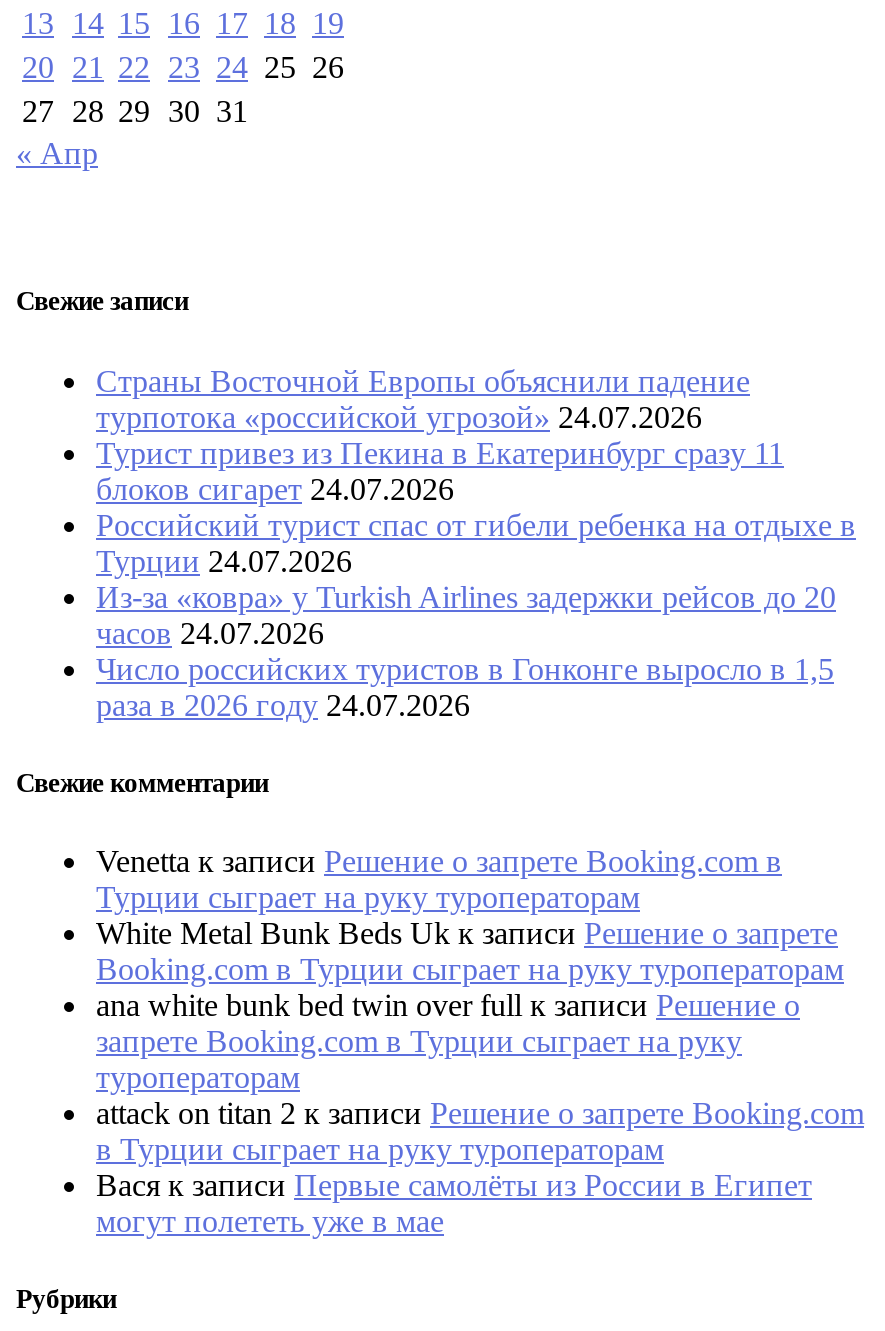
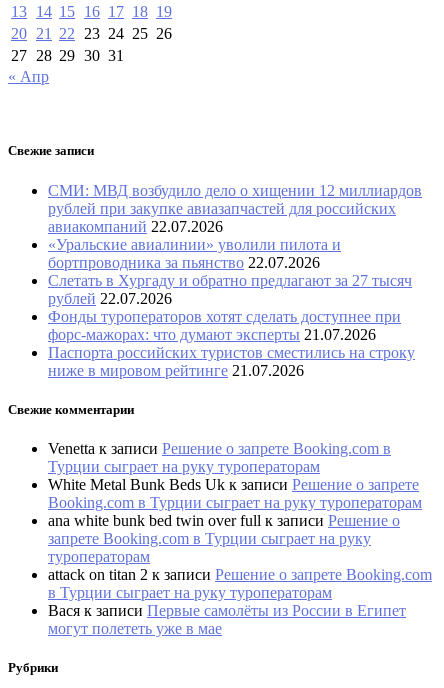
[96,363,856,721] Страны Восточной Европы объяснили падение | турпотока «российской угрозой» 24.07.2026 | Турист привез из Пекина в Екатеринбург сразу 11 | блоков сигарет 24.07.2026 | Российский турист спас от гибели ребенка на отдыхе в | Турции 24.07.2026 | Из-за «ковра» у Turkish Airlines задержки рейсов до 20 | часов 24.07.2026 | Число российских туристов в Гонконге выросло в 1,5 | раза в 2026 году 24.07.2026 -> [48,181,422,378] СМИ: МВД возбудило дело о хищении 12 миллиардов | рублей при закупке авиазапчастей для российских | авиакомпаний 22.07.2026 | «Уральские авиалинии» уволили пилота и | бортпроводника за пьянство 22.07.2026 | Слетать в Хургаду и обратно предлагают за 27 тысяч | рублей 22.07.2026 | Фонды туроператоров хотят сделать доступнее при | форс-мажорах: что думают эксперты 21.07.2026 | Паспорта российских туристов сместились на строку | ниже в мировом рейтинге 21.07.2026

